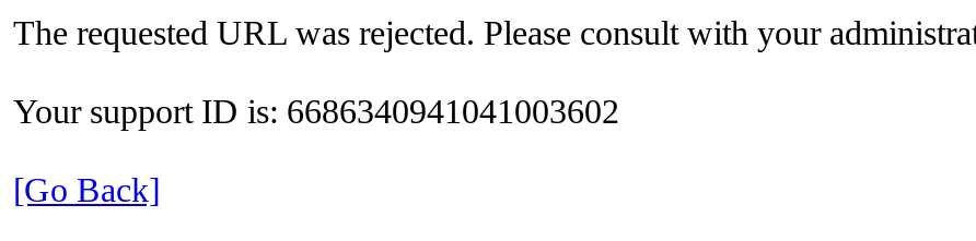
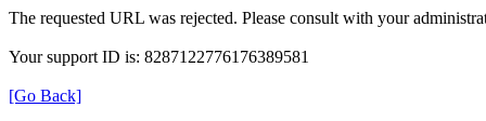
[13,93,619,130] Your support ID is: 6686340941041003602 -> [9,48,309,66] Your support ID is: 8287122776176389581

